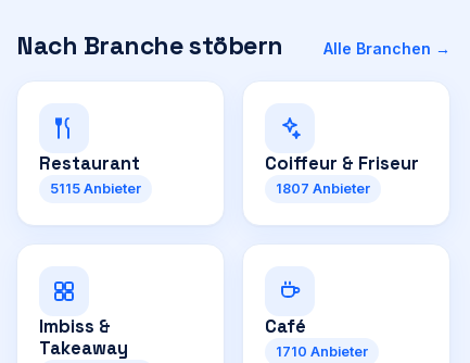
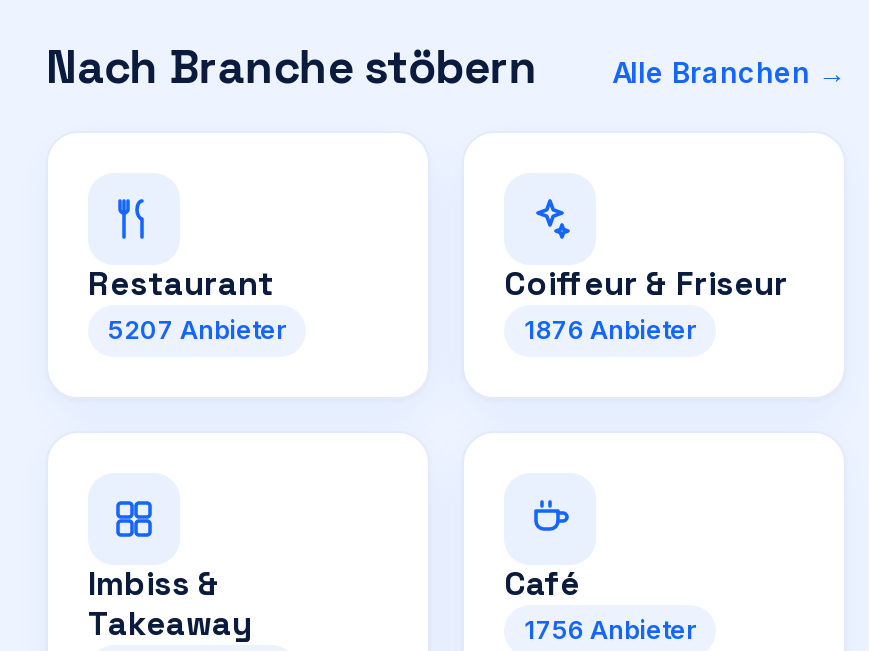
[50,180,141,197] 5115 Anbieter -> [108,315,286,345] 5207 Anbieter
[276,180,370,197] 1807 Anbieter -> [524,315,696,345] 1876 Anbieter
[276,343,368,360] 1710 Anbieter -> [524,615,696,645] 1756 Anbieter

